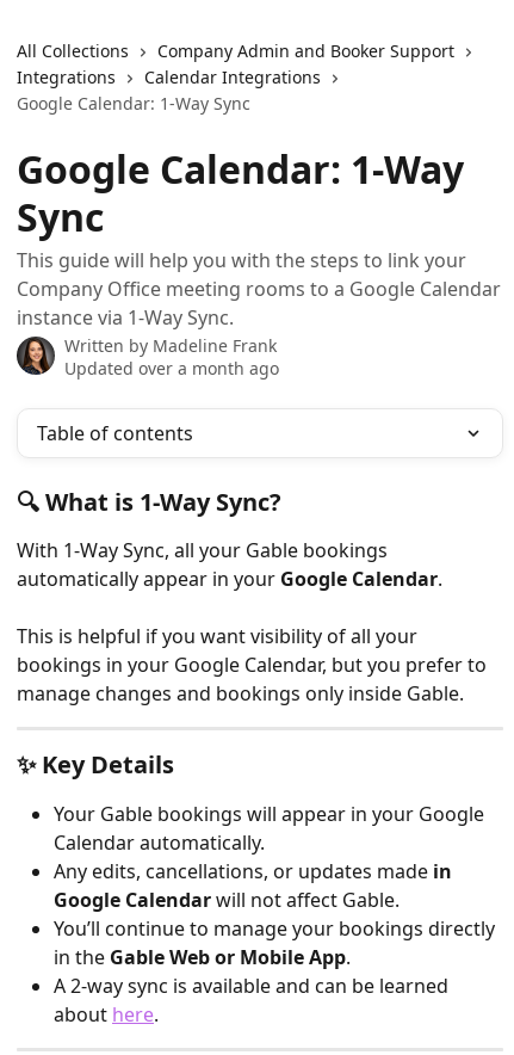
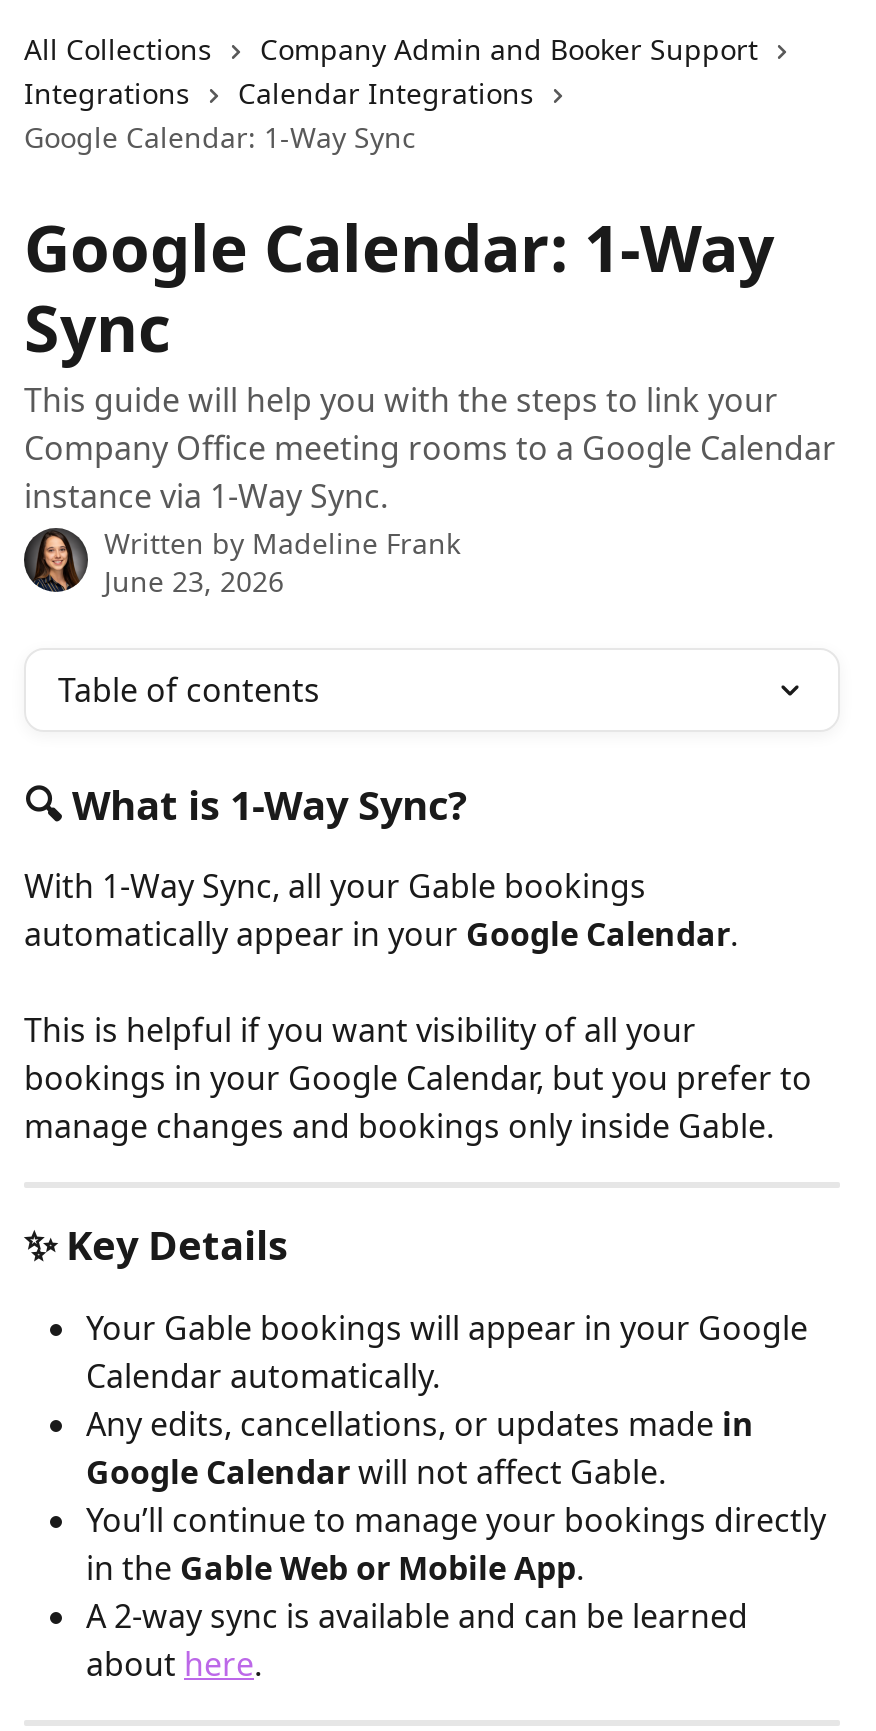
[64,357,279,380] Updated over a month ago -> [104,562,284,600] June 23, 2026

